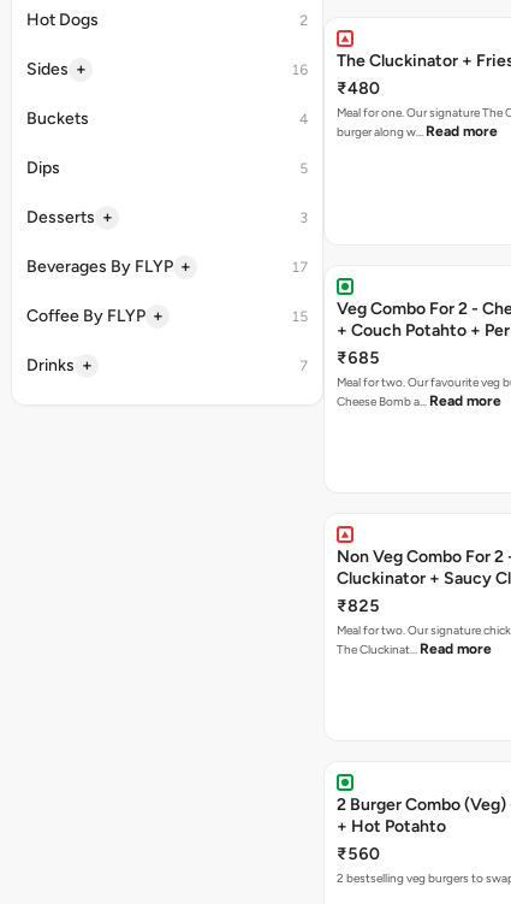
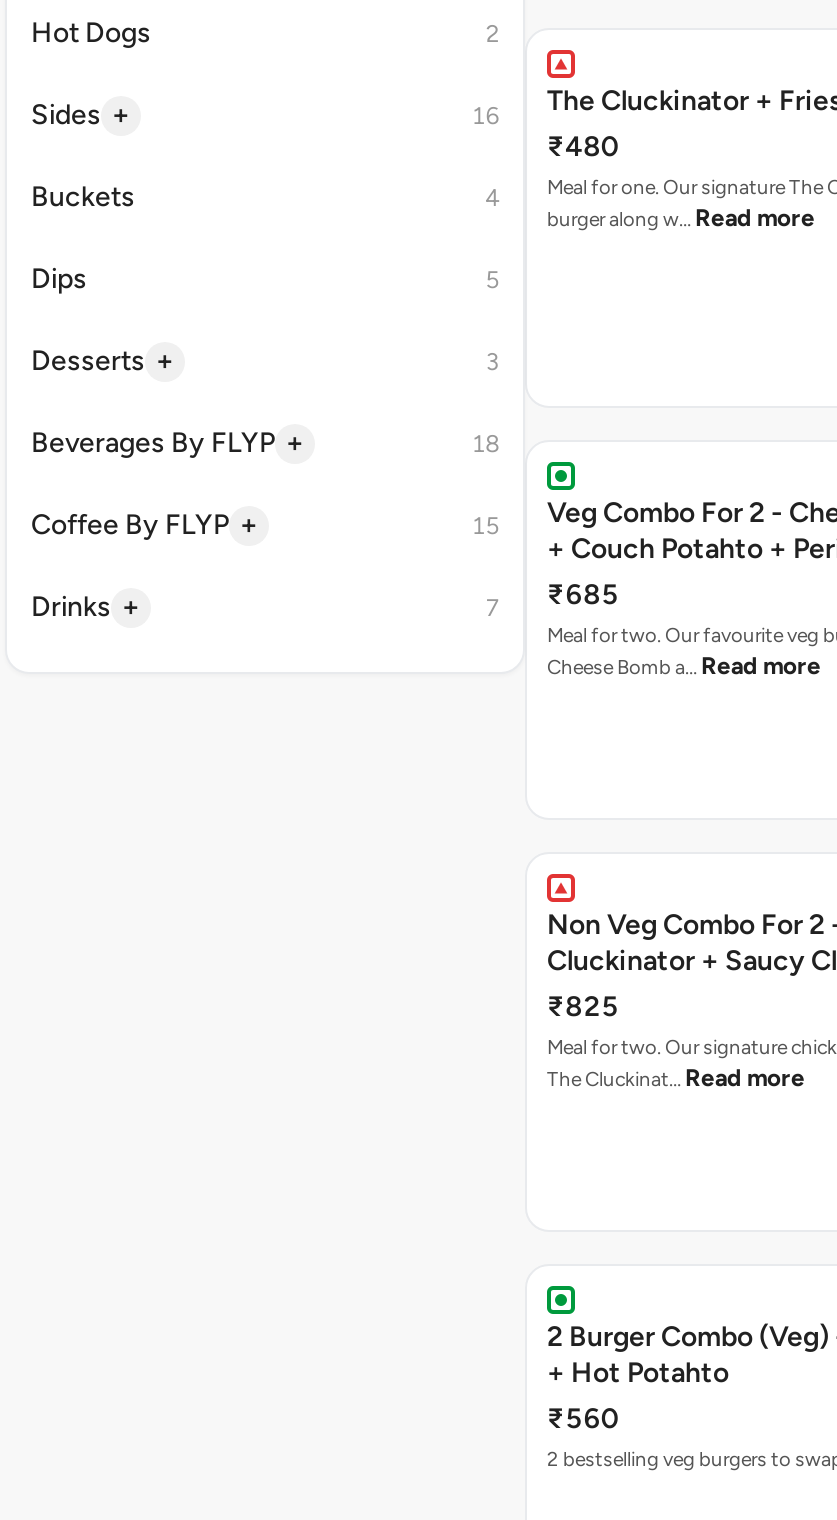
[291,258,308,275] 17 -> [471,429,499,457] 18

